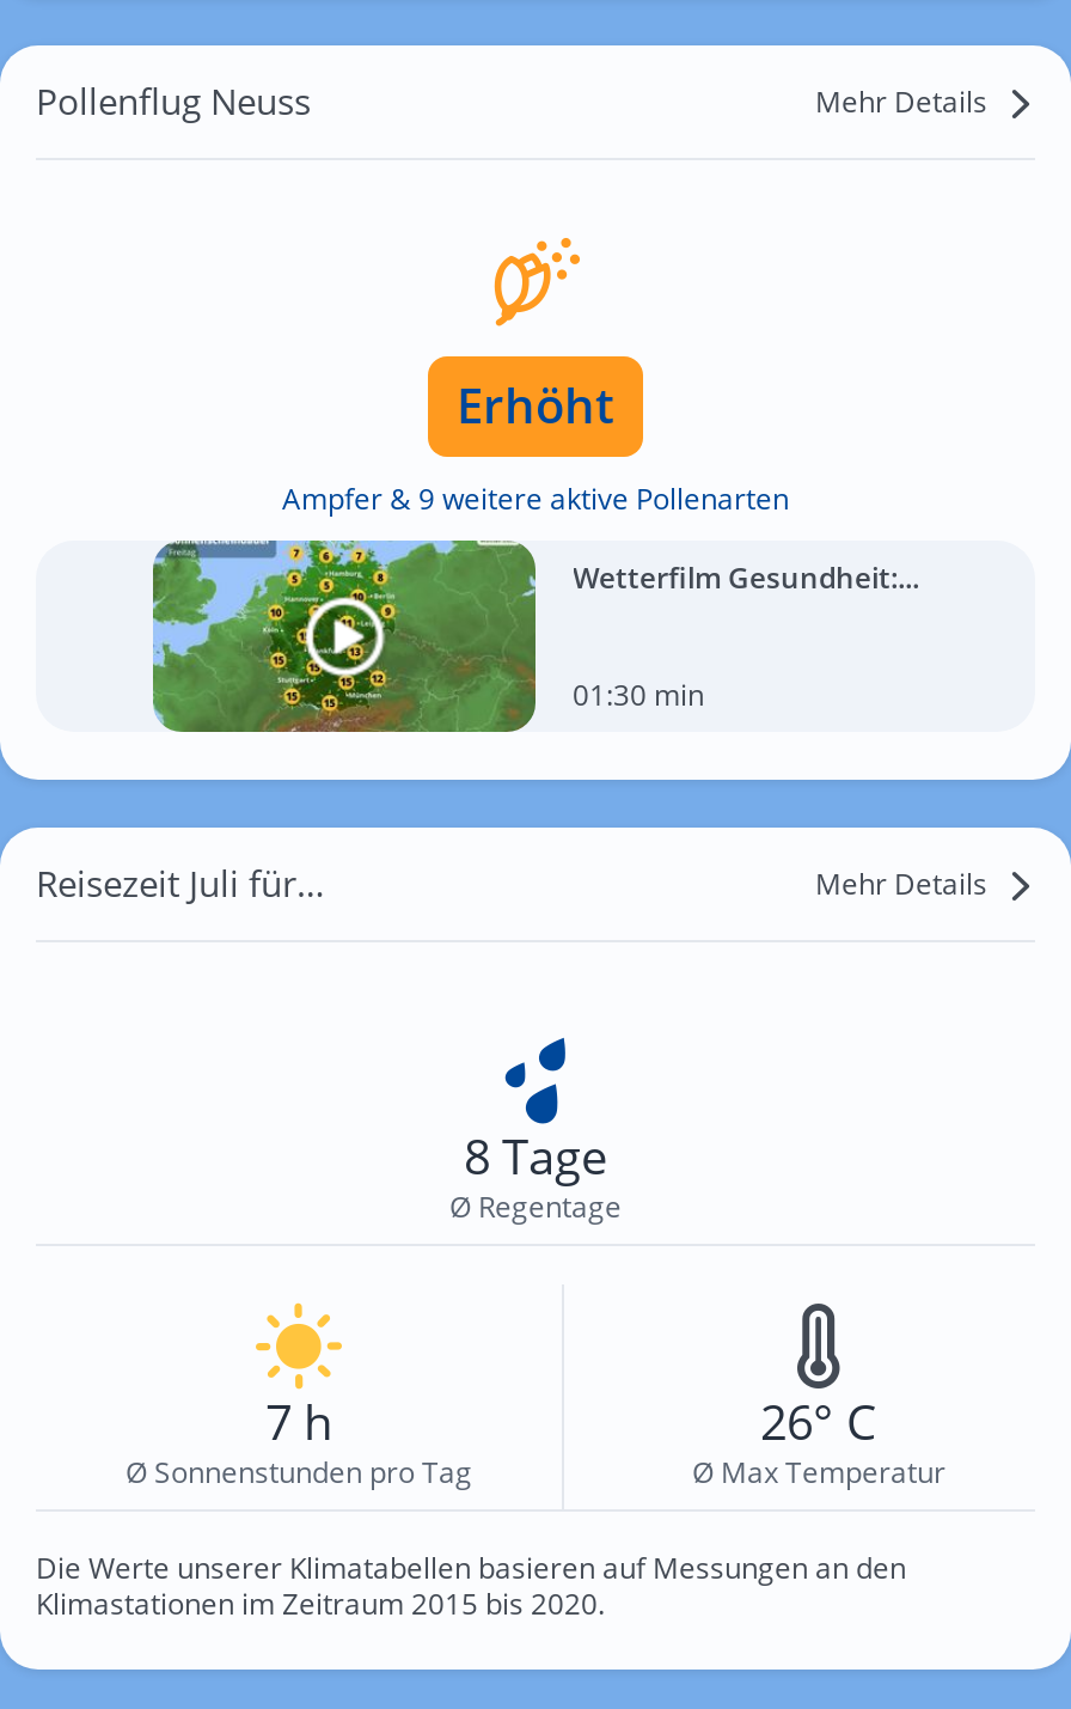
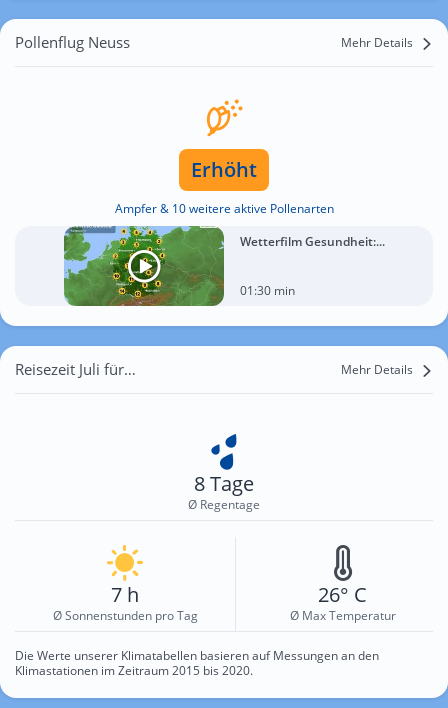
[282,478,789,519] Ampfer & 9 weitere aktive Pollenarten -> [114,200,333,217] Ampfer & 10 weitere aktive Pollenarten

